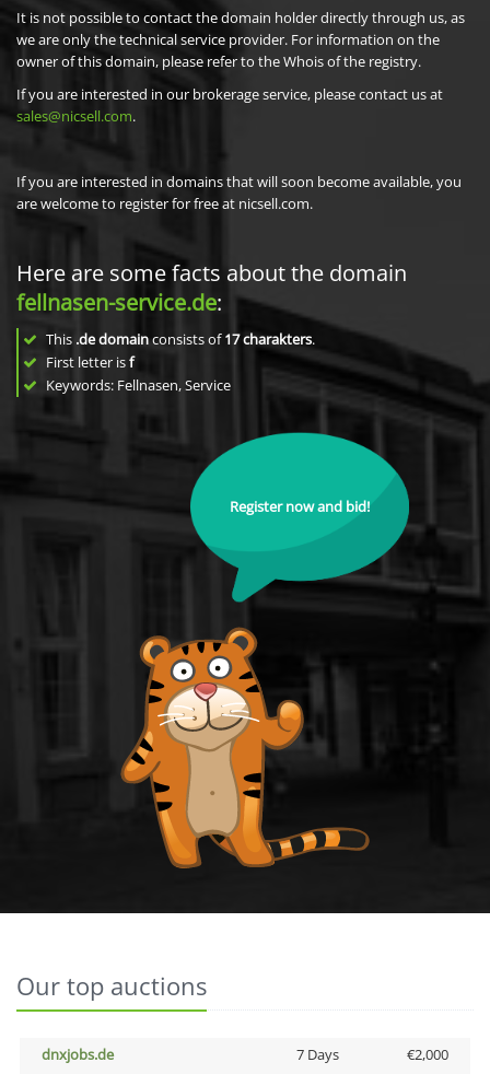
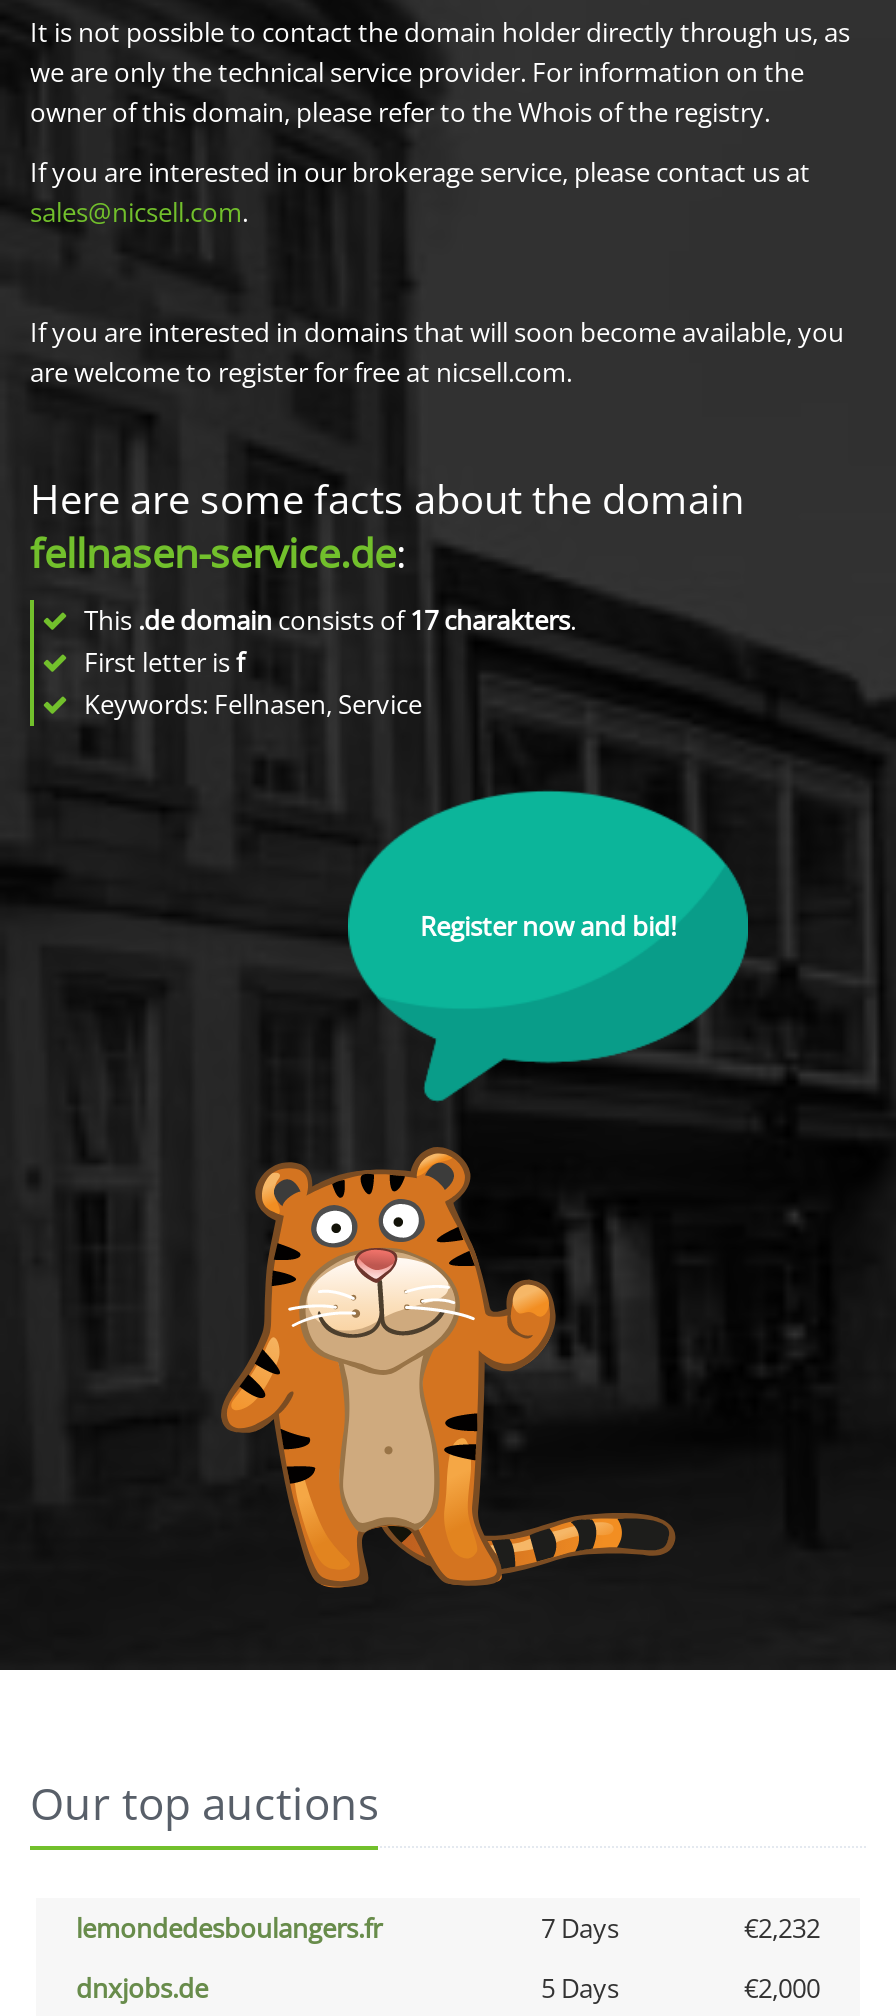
none -> [76,1910,820,1946] lemondedesboulangers.fr | 7 Days | €2,232
[296,1044,339,1064] 7 Days -> [541,1970,619,2006] 5 Days

